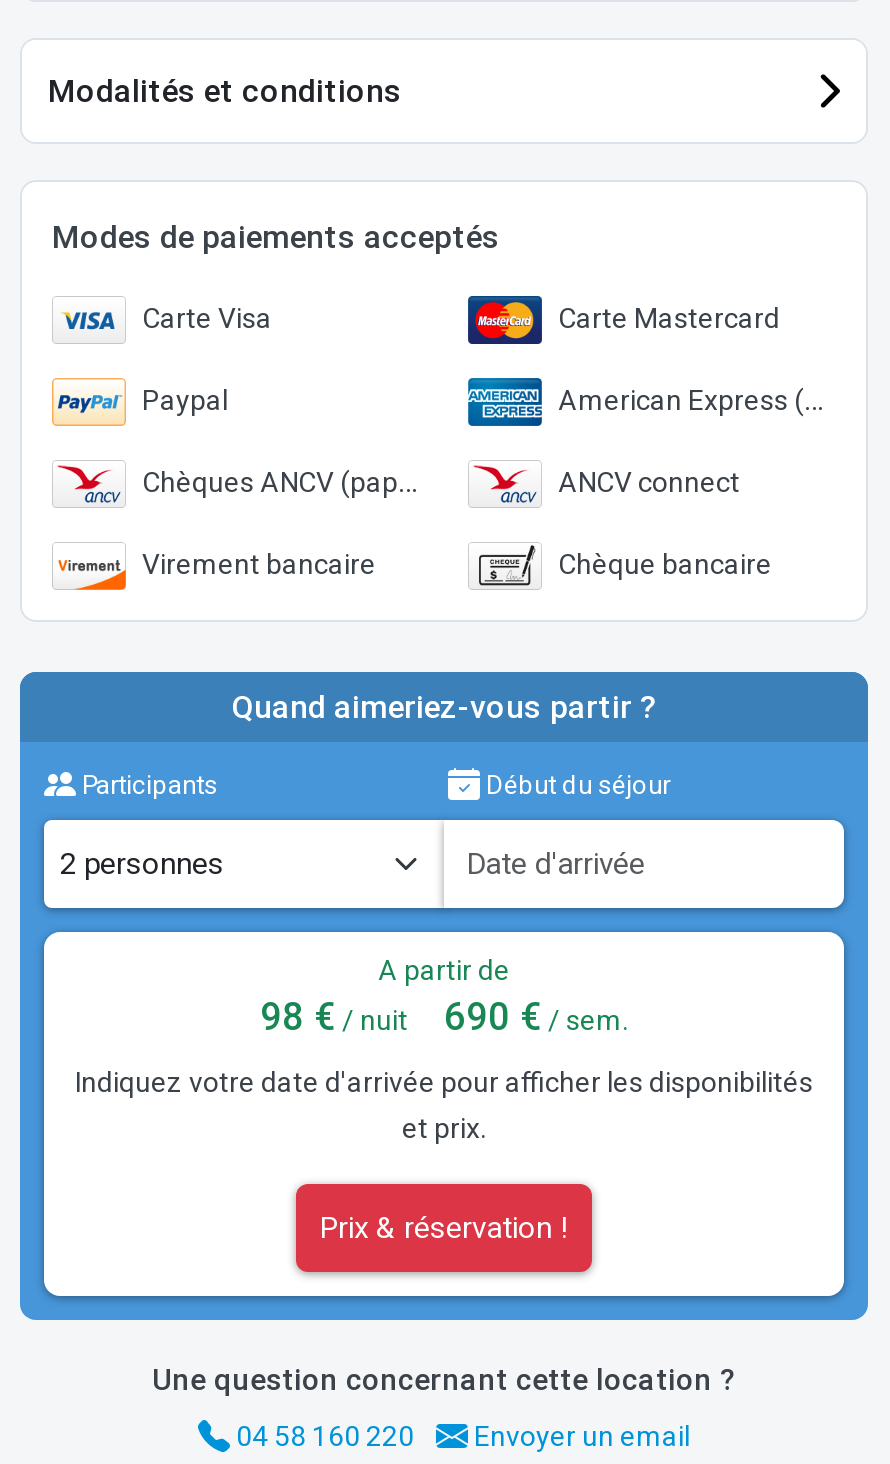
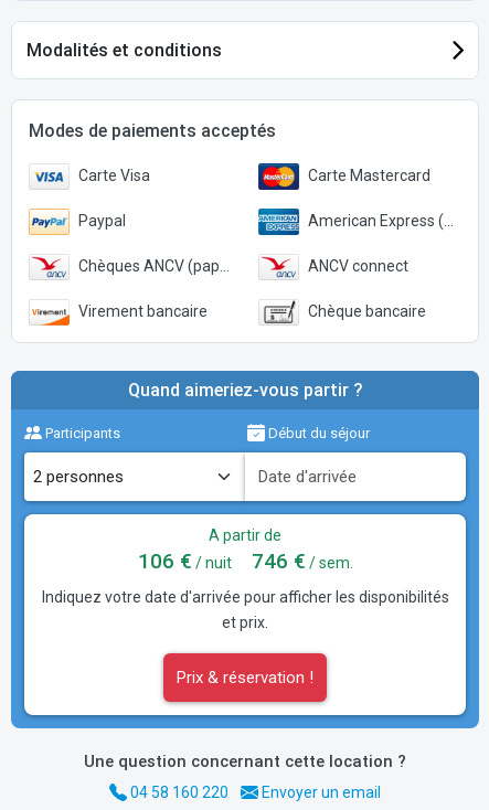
[260,994,408,1040] 98 €/ nuit -> [137,548,231,574] 106 €/ nuit
[444,994,628,1040] 690 €/ sem. -> [251,548,353,574] 746 €/ sem.

